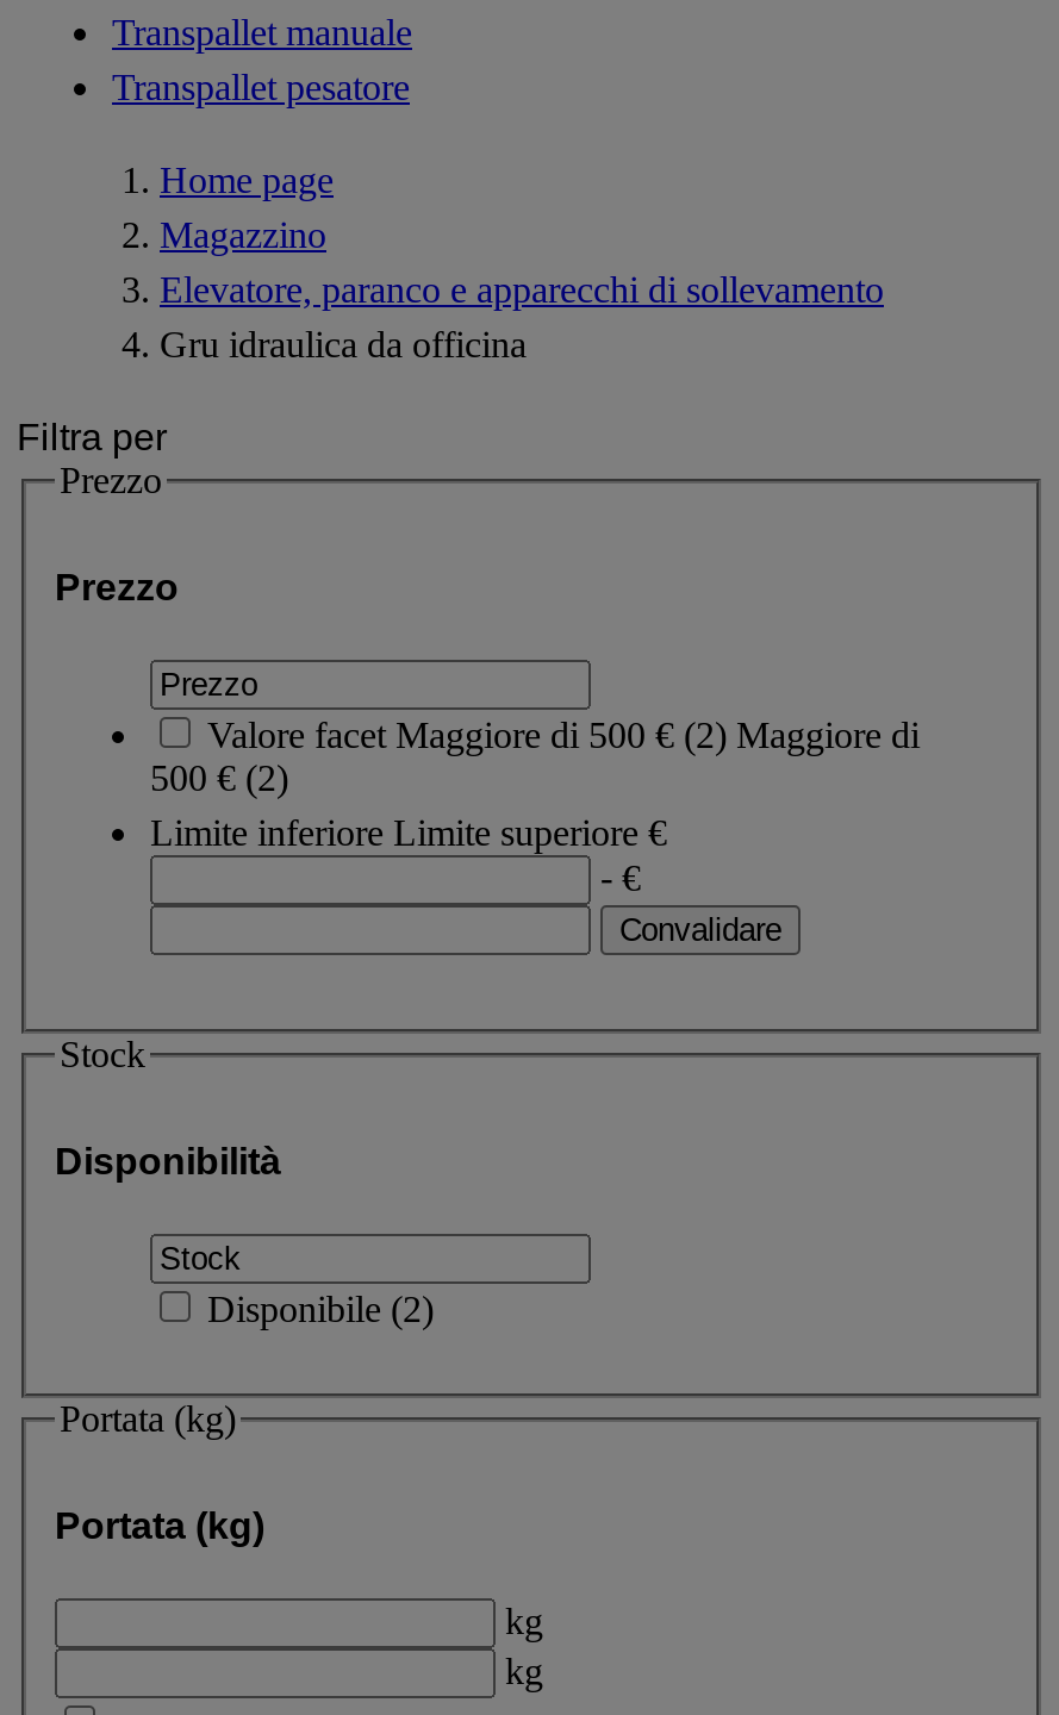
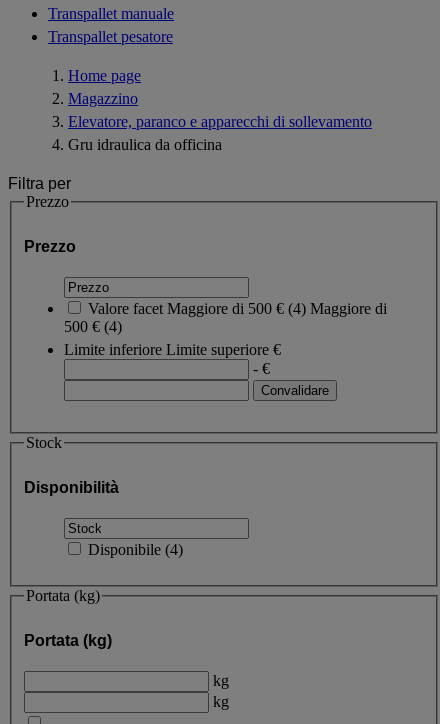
[207,714,920,755] Valore facet Maggiore di 500 €(2) Maggiore di -> [88,300,387,317] Valore facet Maggiore di 500 €(4) Maggiore di
[150,757,288,798] 500 €(2) -> [64,318,122,335] 500 €(4)
[207,1289,434,1329] Disponibile (2) -> [88,541,183,558] Disponibile (4)

